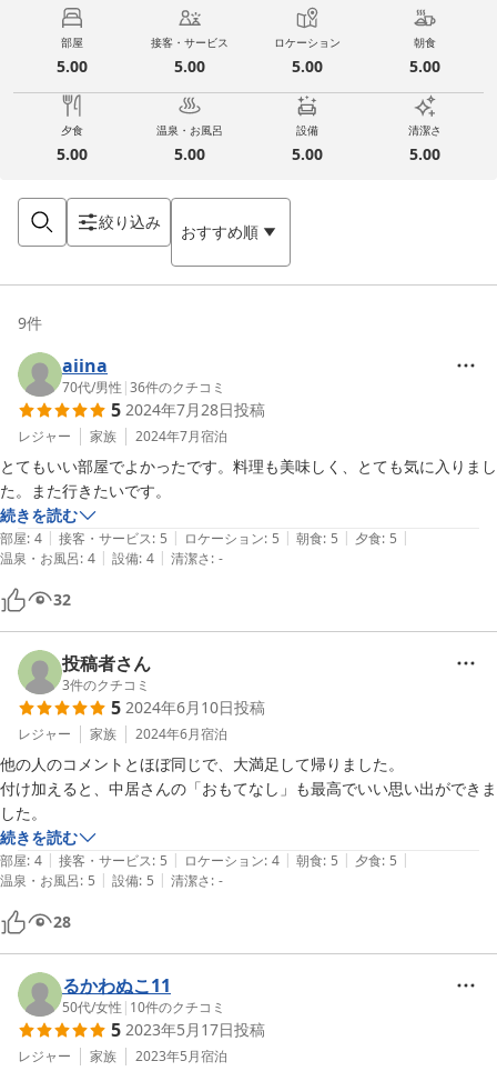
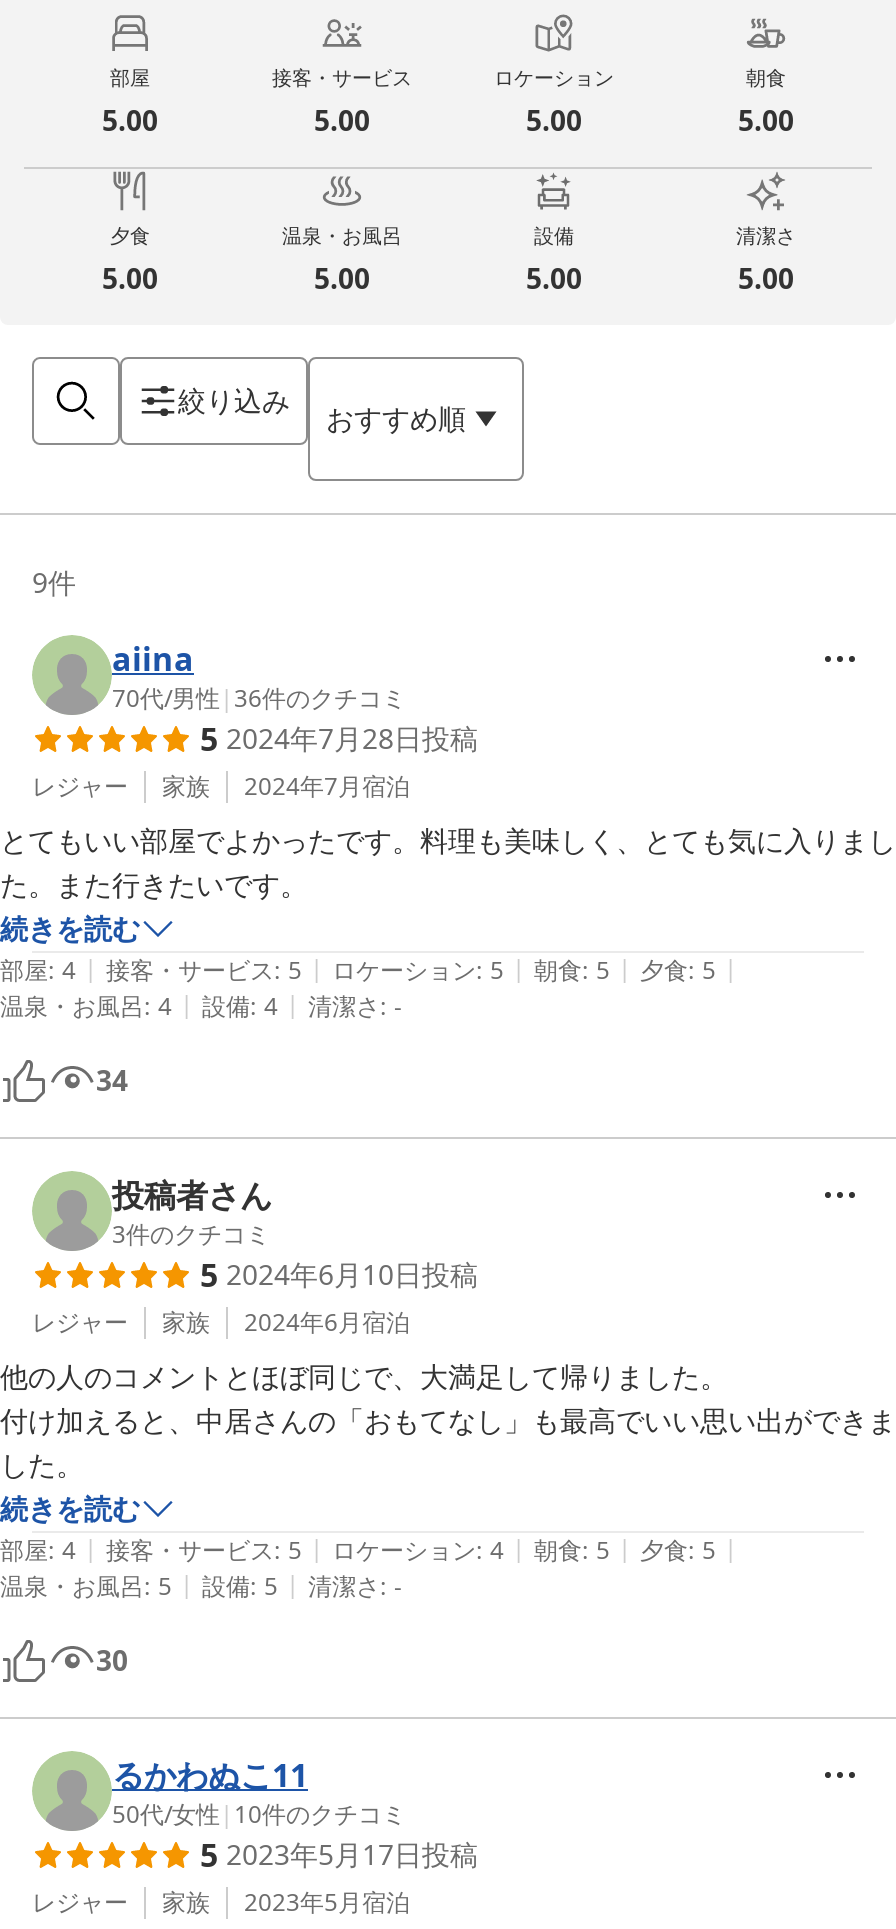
[53,589,71,610] 32 -> [96,1061,128,1099] 34
[53,911,71,932] 28 -> [96,1641,128,1679] 30

